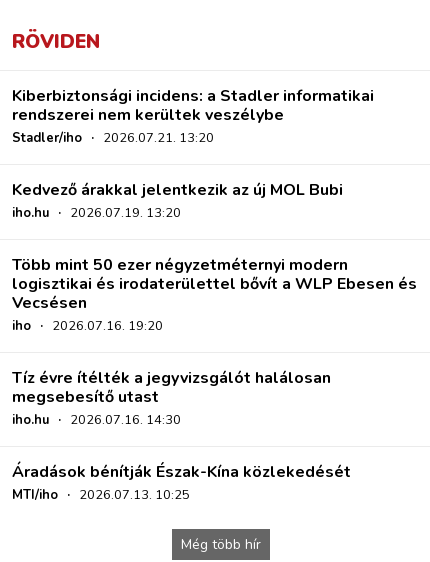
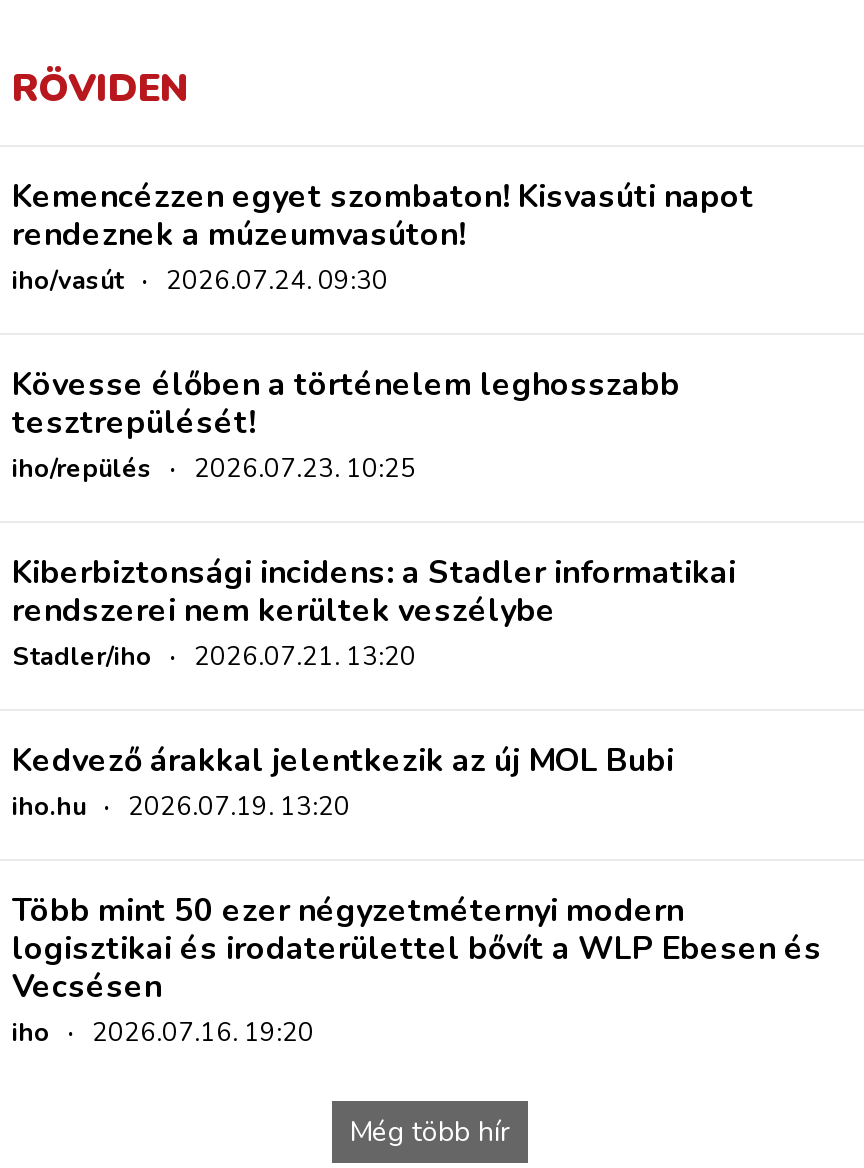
none -> [12,174,754,486] Kemencézzen egyet szombaton! Kisvasúti napot | rendeznek a múzeumvasúton! | iho/vasút · 2026.07.24. 09:30 | Kövesse élőben a történelem leghosszabb | tesztrepülését! | iho/repülés · 2026.07.23. 10:25
moved [12,84,417,334] -> [12,550,822,1050]: Kiberbiztonsági incidens: a Stadler informatikai | rendszerei nem kerültek veszélybe | Stadler/iho · 2026.07.21. 13:20 | ... | Vecsésen | iho · 2026.07.16. 19:20
[12,366,351,503] Tíz évre ítélték a jegyvizsgálót halálosan | megsebesítő utast | iho.hu · 2026.07.16. 14:30 | Áradások bénítják Észak-Kína közlekedését | MTI/iho · 2026.07.13. 10:25 -> none

